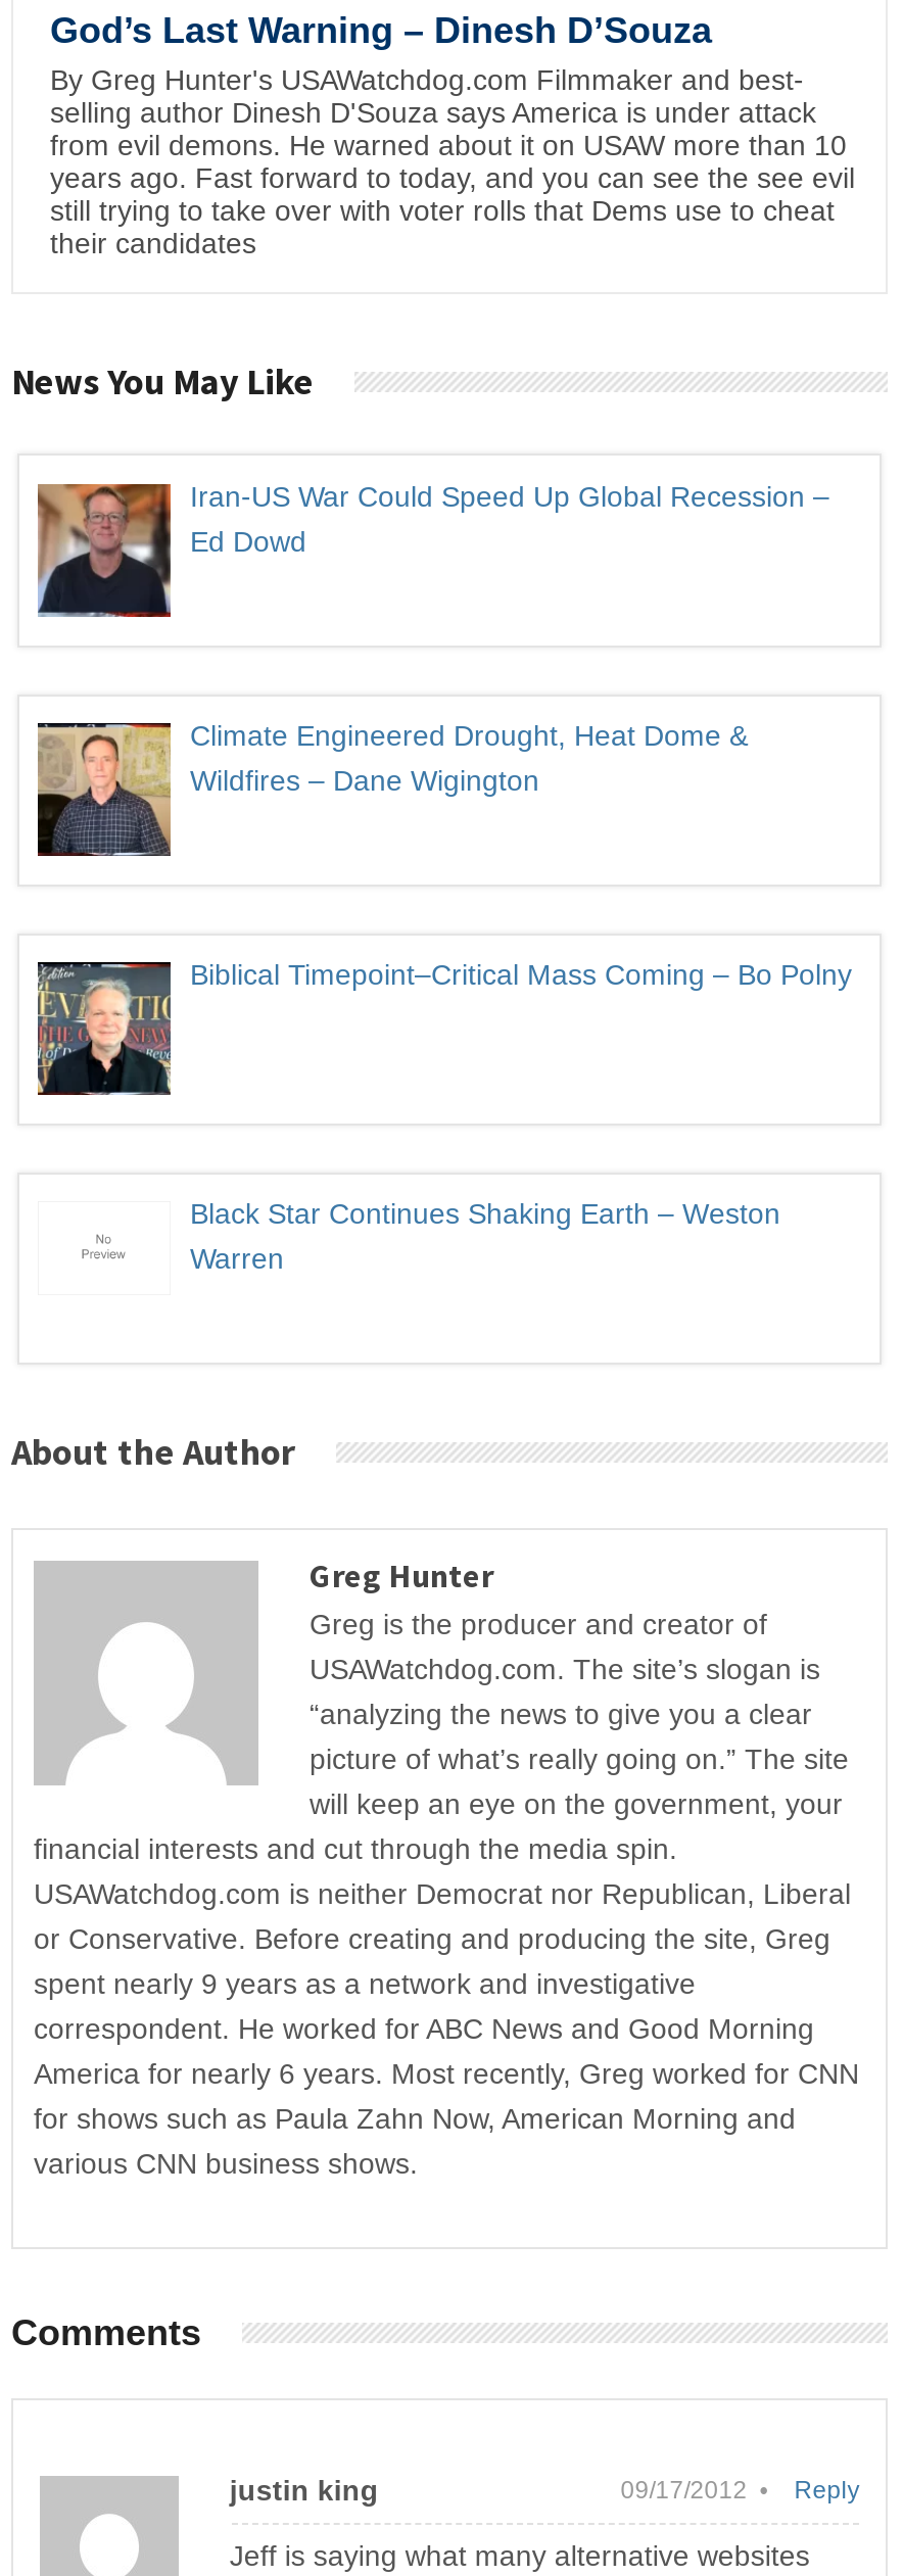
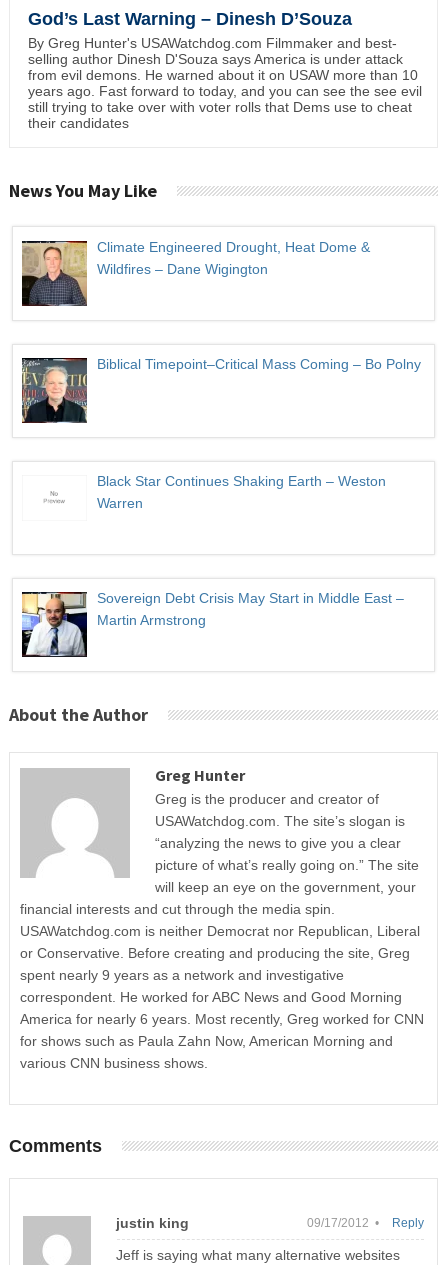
[36,480,829,619] [image] | Iran-US War Could Speed Up Global Recession – | Ed Dowd -> none
moved [36,719,852,1276] -> [21,239,420,511]: [image] | Climate Engineered Drought, Heat Dome & | Wildfires – Dane Wigington | Biblical Timepoint–Critical Mass Coming – Bo Polny | Black Star Continues Shaking Earth – Weston | Warren
none -> [21,590,403,657] [image] | Sovereign Debt Crisis May Start in Middle East – | Martin Armstrong

